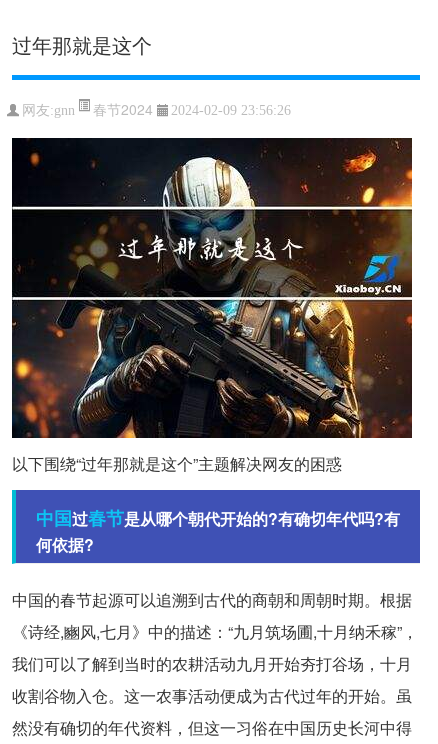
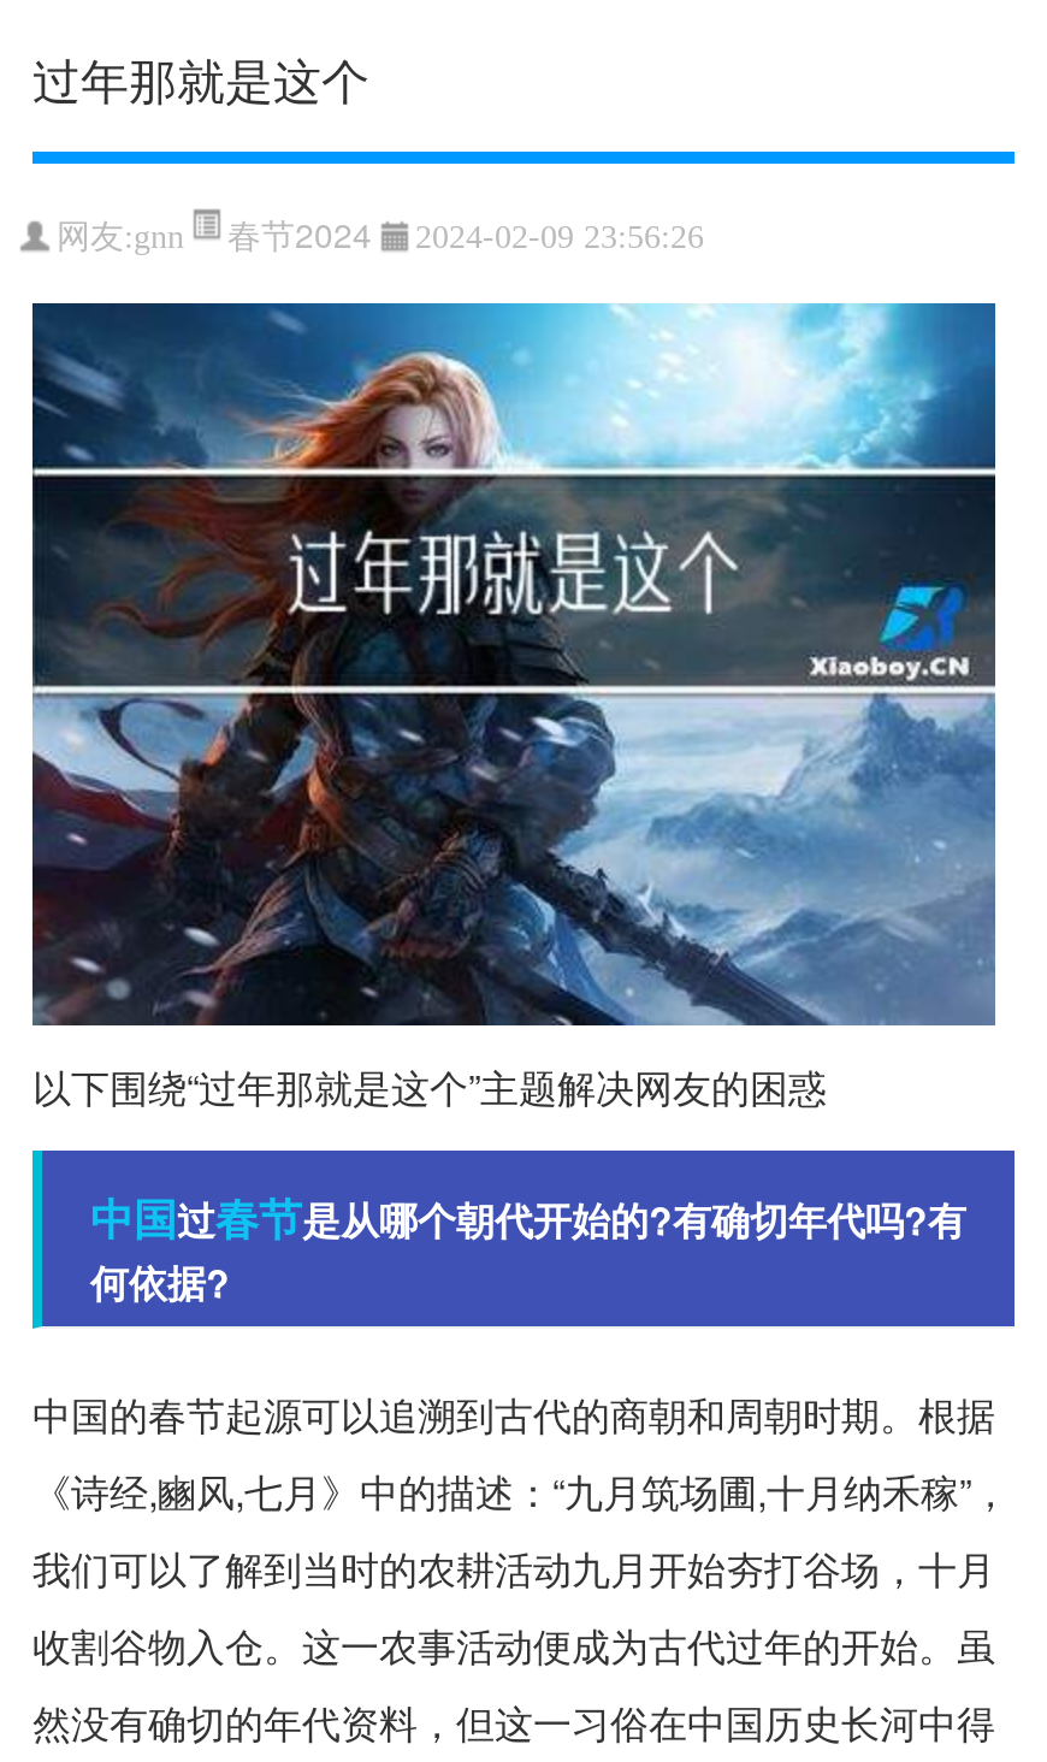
[11,137,413,439] [image] -> [30,301,998,1028] [image]

